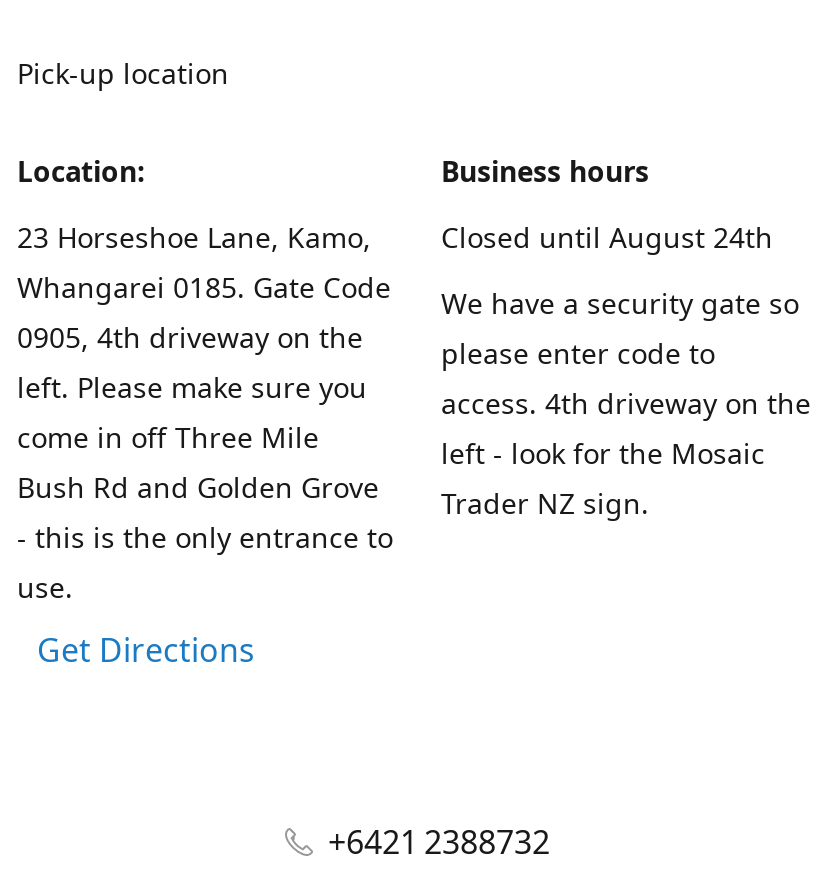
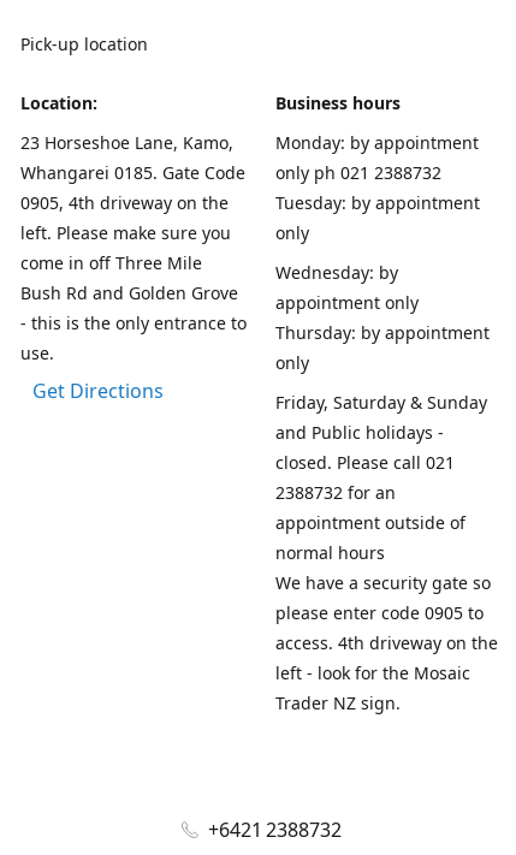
[441,218,773,256] Closed until August 24th -> [275,131,490,564] Monday: by appointment | only ph 021 2388732 | Tuesday: by appointment | only | Wednesday: by | appointment only | Thursday: by appointment | only | Friday, Saturday & Sunday | and Public holidays - | closed. Please call 021 | 2388732 for an | appointment outside of | normal hours
moved [441,284,799,322] -> [275,571,491,594]: We have a security gate so
[441,334,715,372] please enter code to -> [275,601,484,624] please enter code 0905 to
moved [441,384,811,522] -> [275,631,498,714]: access. 4th driveway on the | left - look for the Mosaic | Trader NZ sign.

